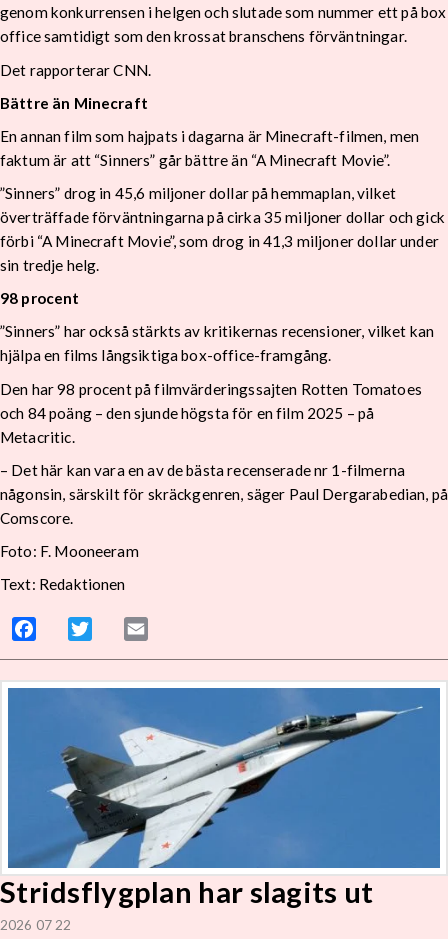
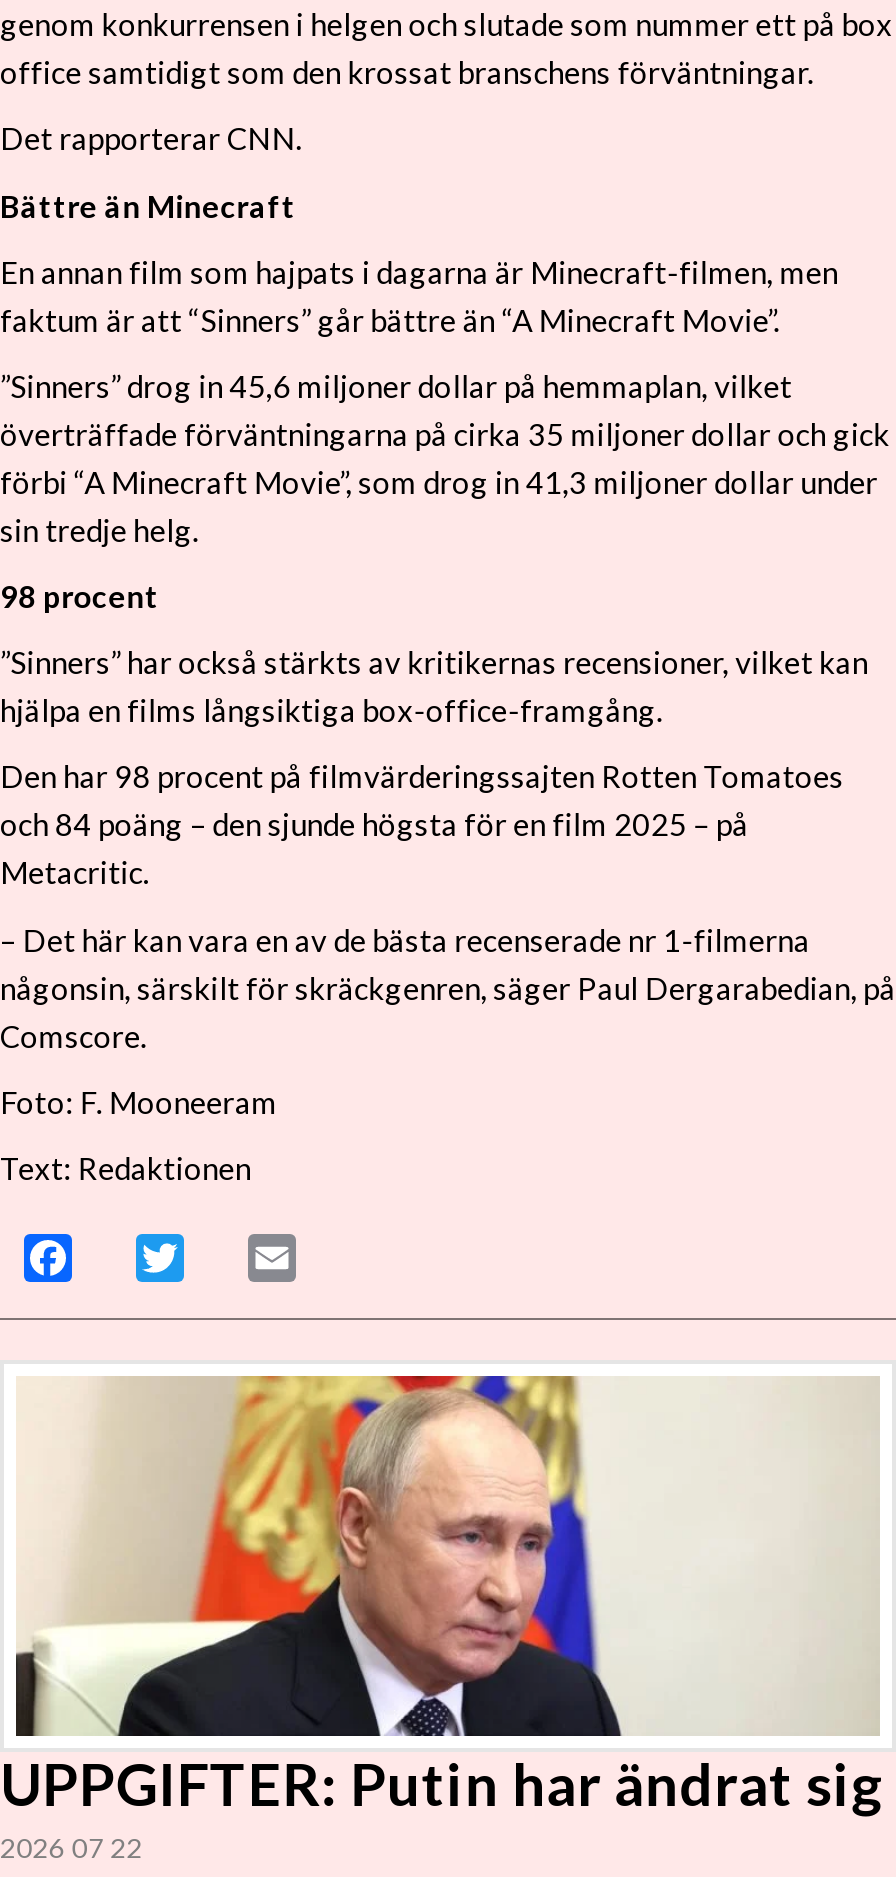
[0,687,441,909] [image] | Stridsflygplan har slagits ut -> [0,1372,884,1817] [image] | UPPGIFTER: Putin har ändrat sig

